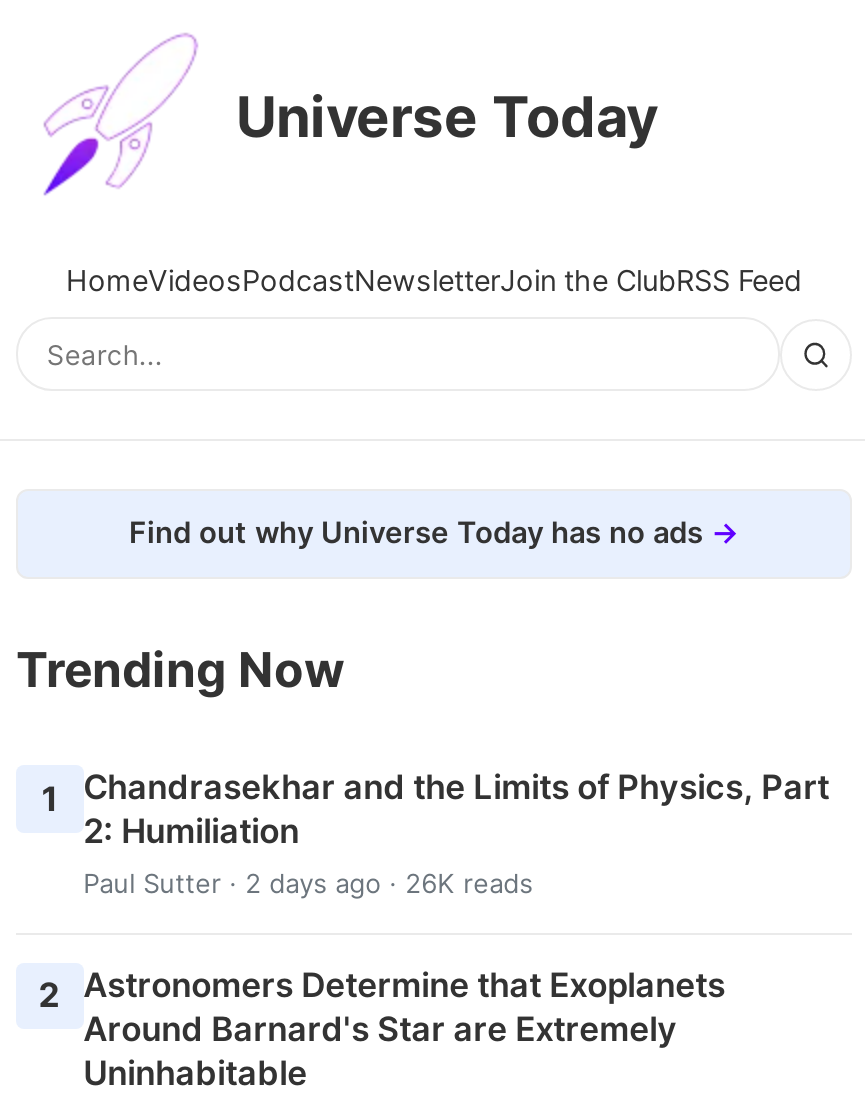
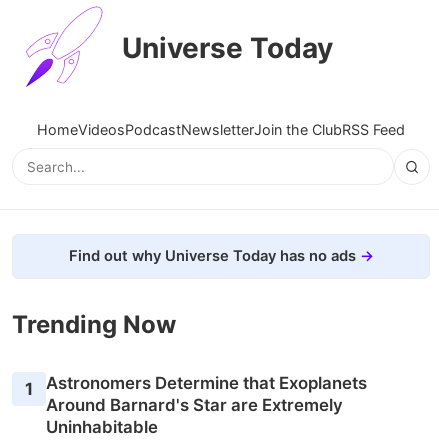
[39,768,829,1016] Chandrasekhar and the Limits of Physics, Part | 2: Humiliation | Paul Sutter · 2 days ago · 26K reads | 2 Astronomers Determine that Exoplanets -> [46,373,367,393] Astronomers Determine that Exoplanets

